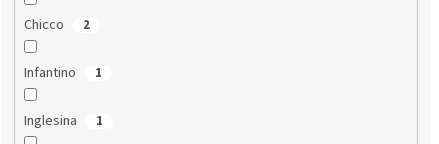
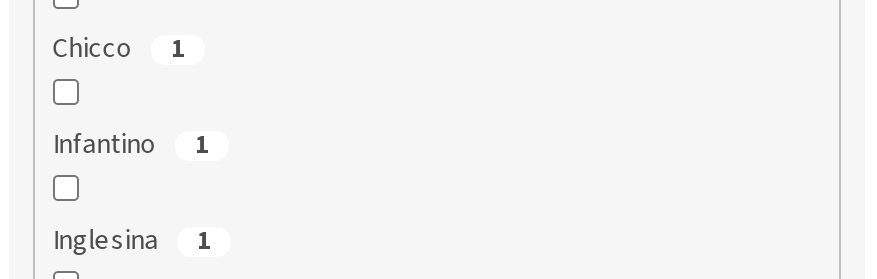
[24,15,90,35] Chicco 2 -> [53,29,185,69] Chicco 1

